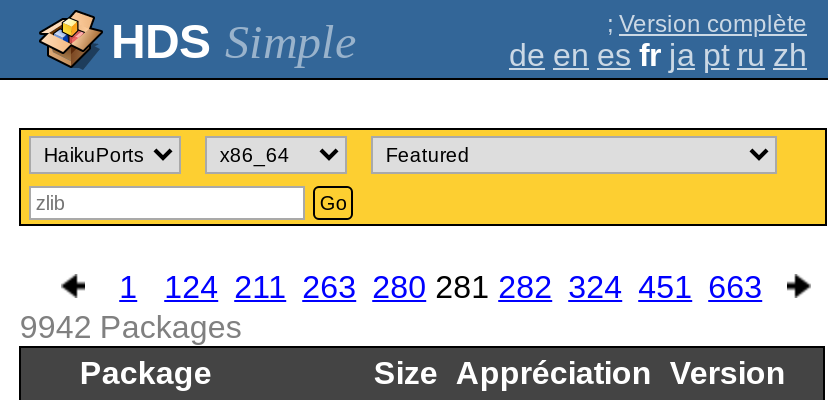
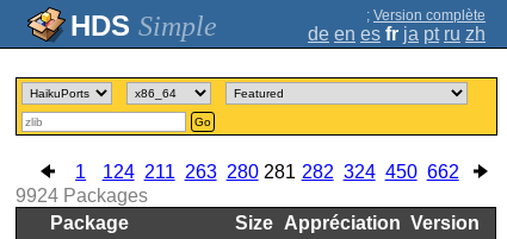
[119,270,762,304] 1 124 211 263 280 281 282 324 451 663 -> [75,162,459,182] 1 124 211 263 280 281 282 324 450 662
[20,310,242,344] 9942 Packages -> [16,185,148,206] 9924 Packages

